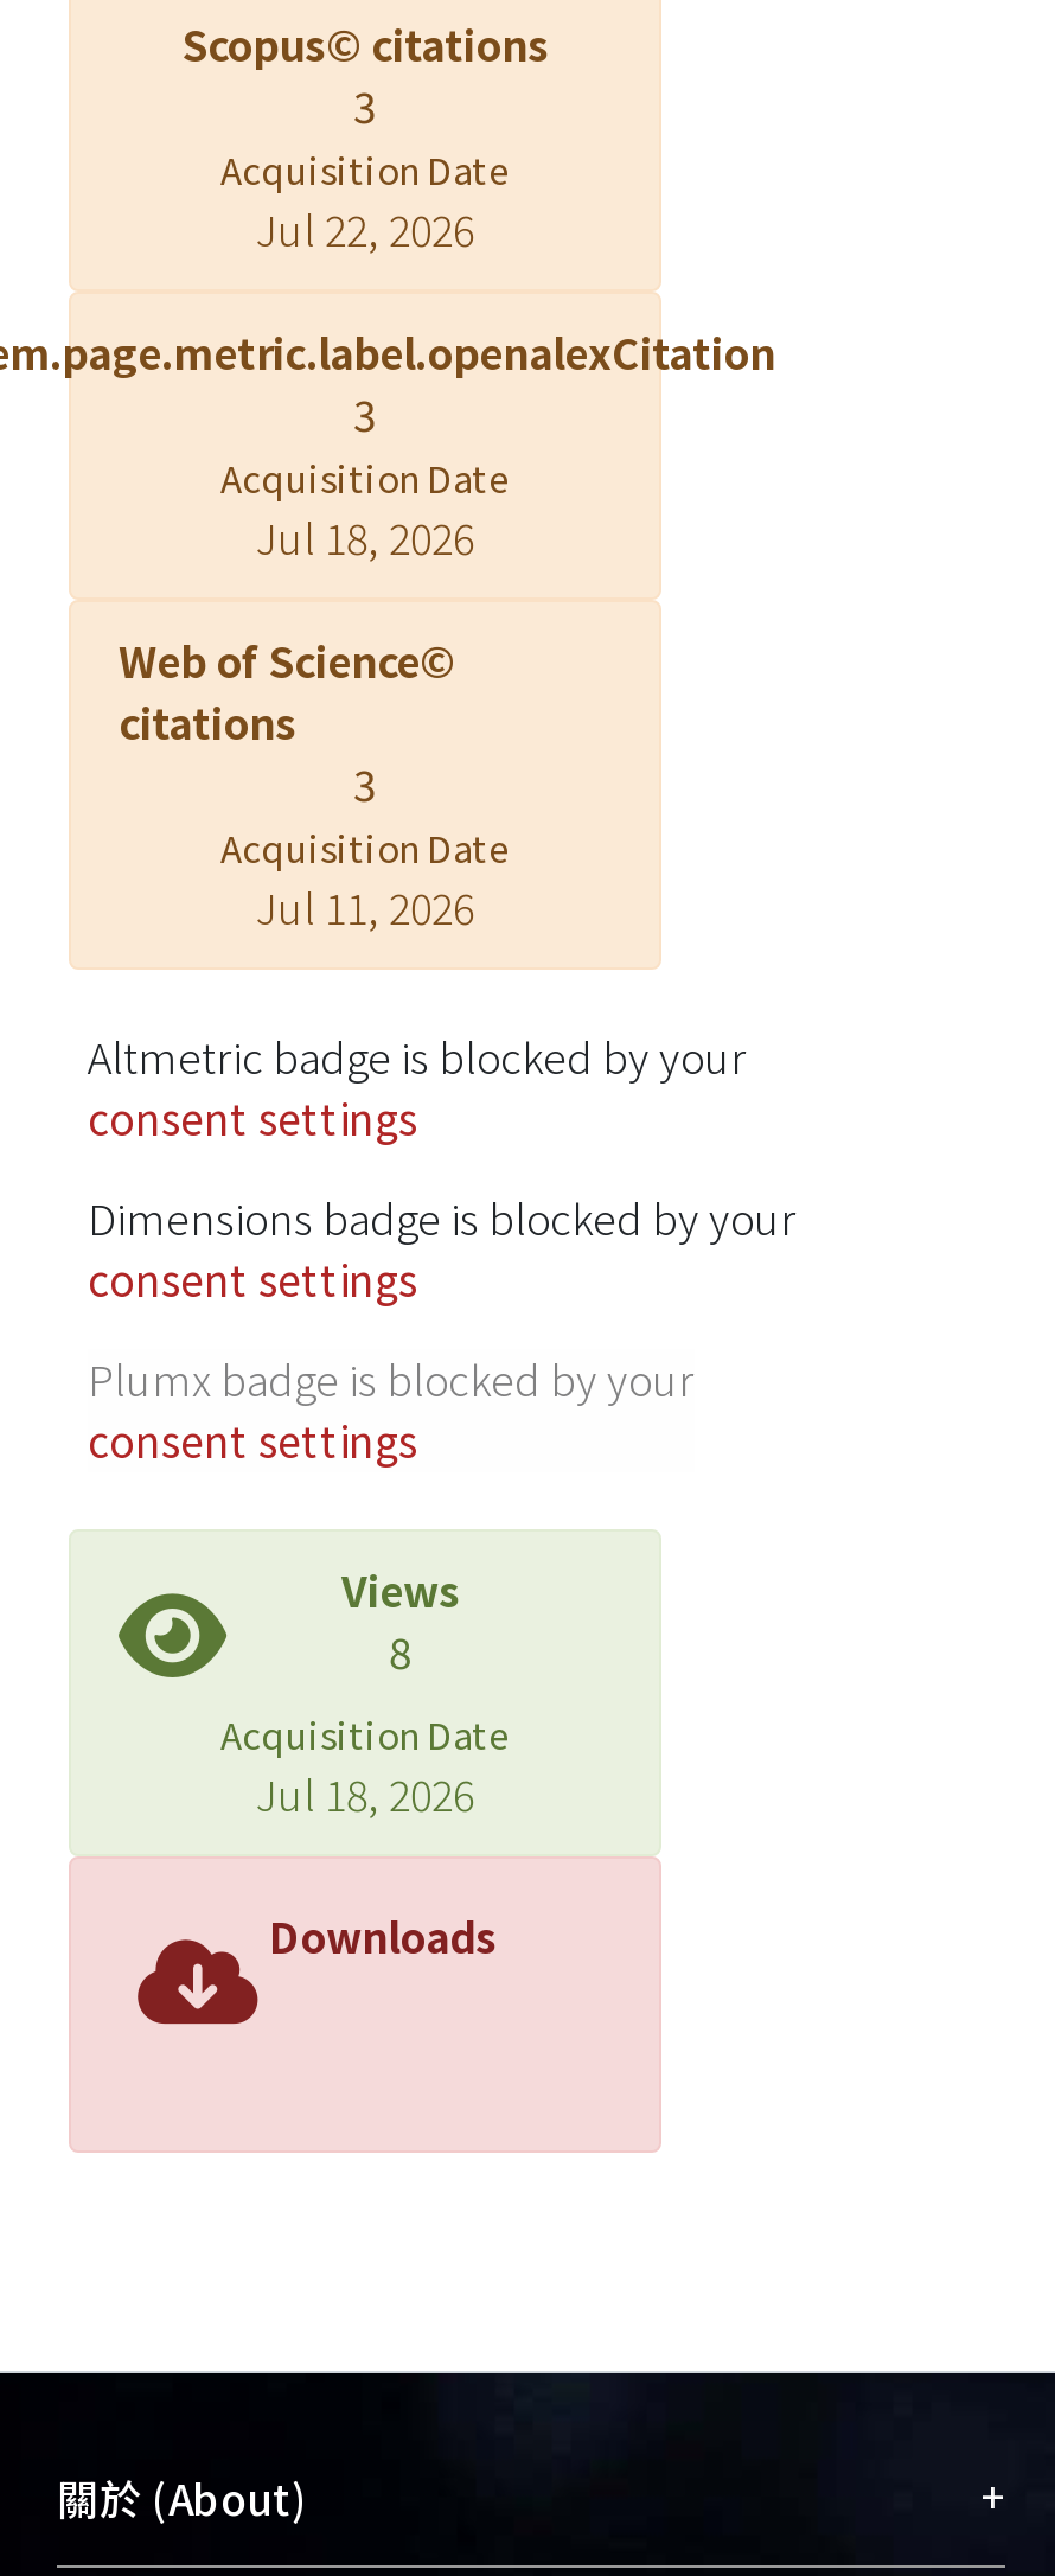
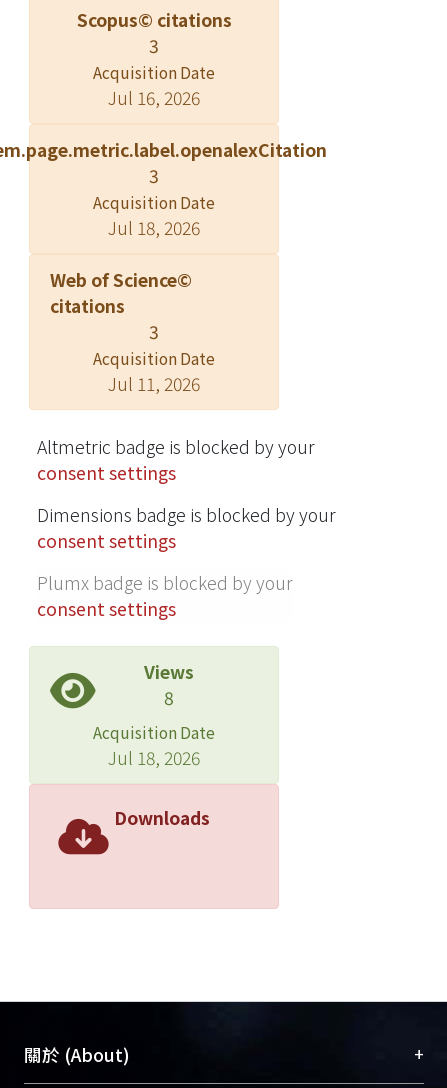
[256,199,474,258] Jul 22, 2026 -> [108,85,200,110] Jul 16, 2026

